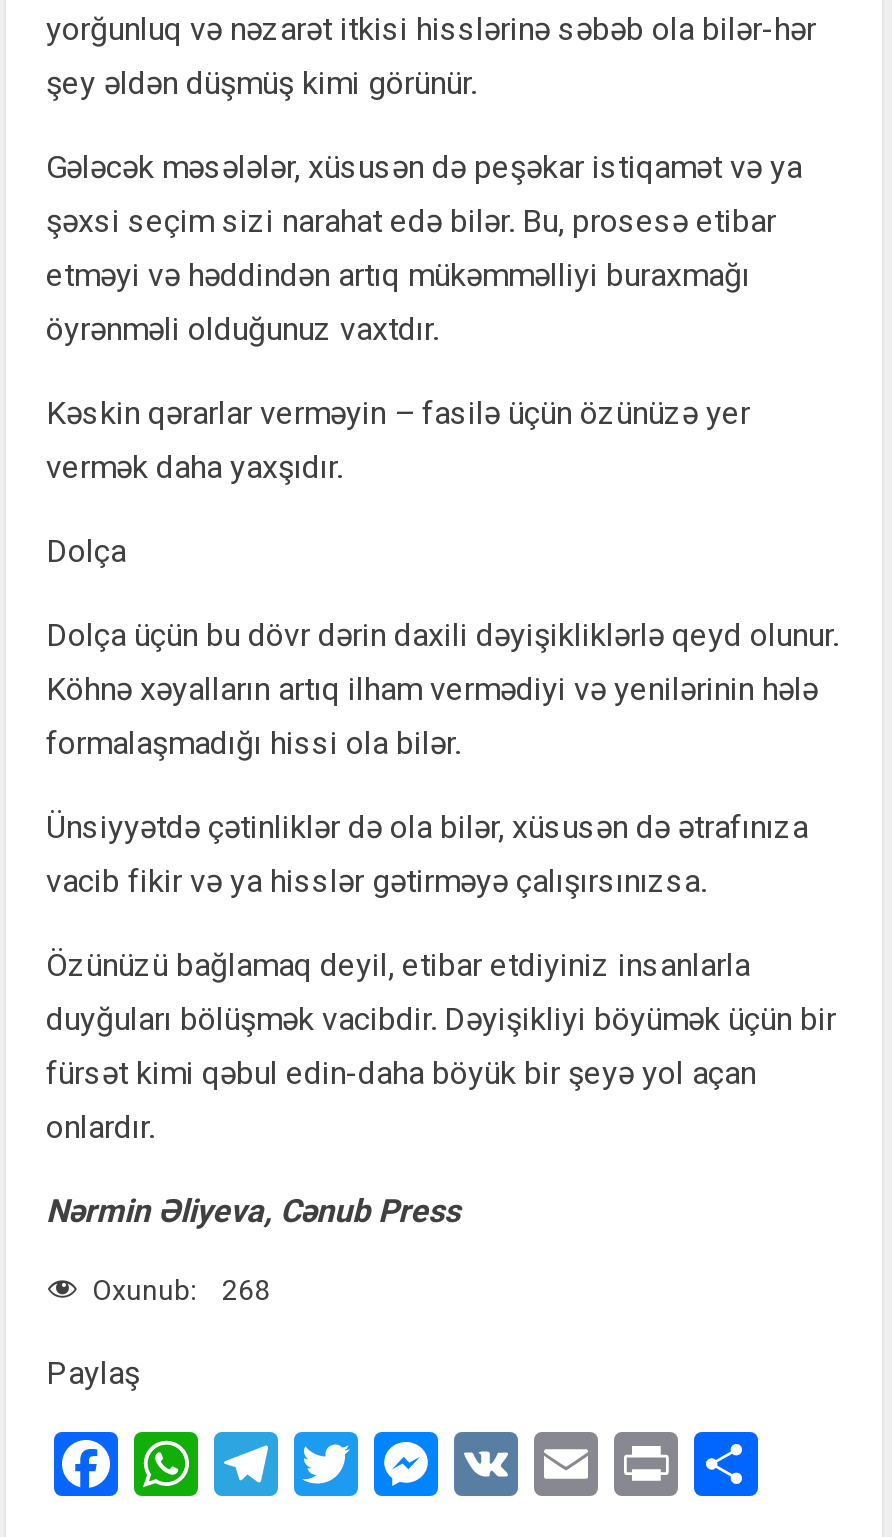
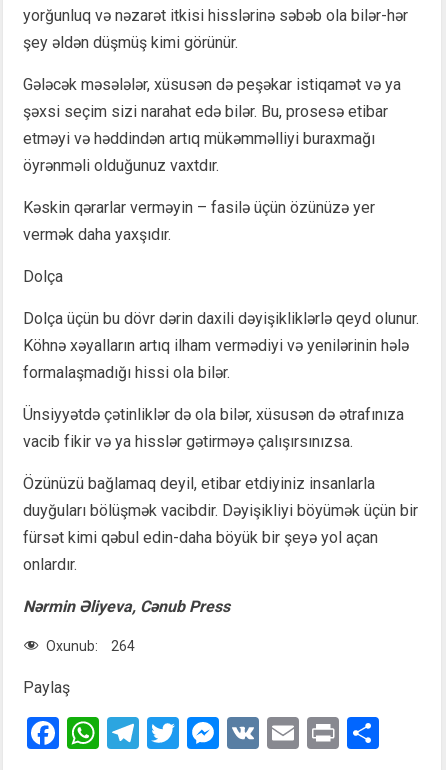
[92,1274,270,1306] Oxunub: 268 -> [46,638,135,654] Oxunub: 264

